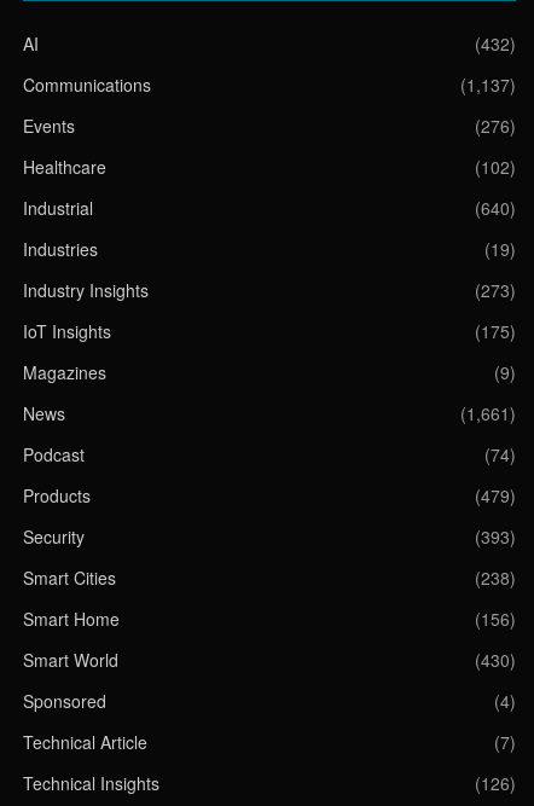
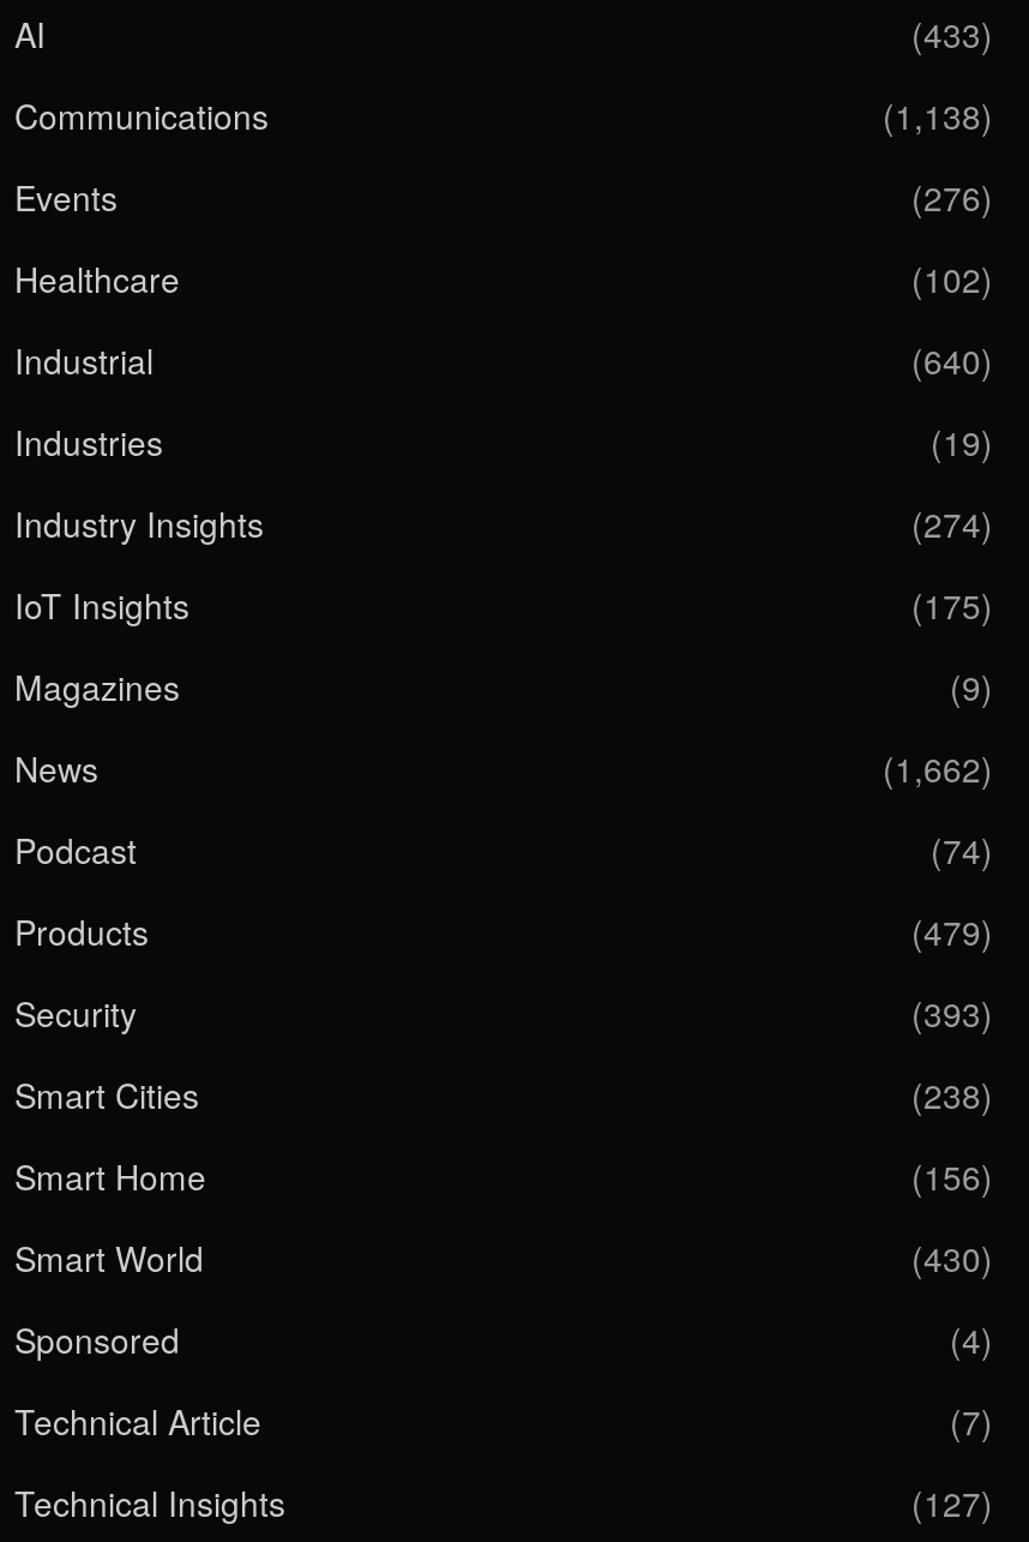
[475,31,516,55] (432) -> [911,11,993,59] (433)
[460,72,516,96] (1,137) -> [883,93,993,141] (1,138)
[475,277,516,302] (273) -> [911,501,993,549] (274)
[460,401,516,425] (1,661) -> [883,745,993,793] (1,662)
[475,770,516,795] (126) -> [911,1480,993,1528] (127)

